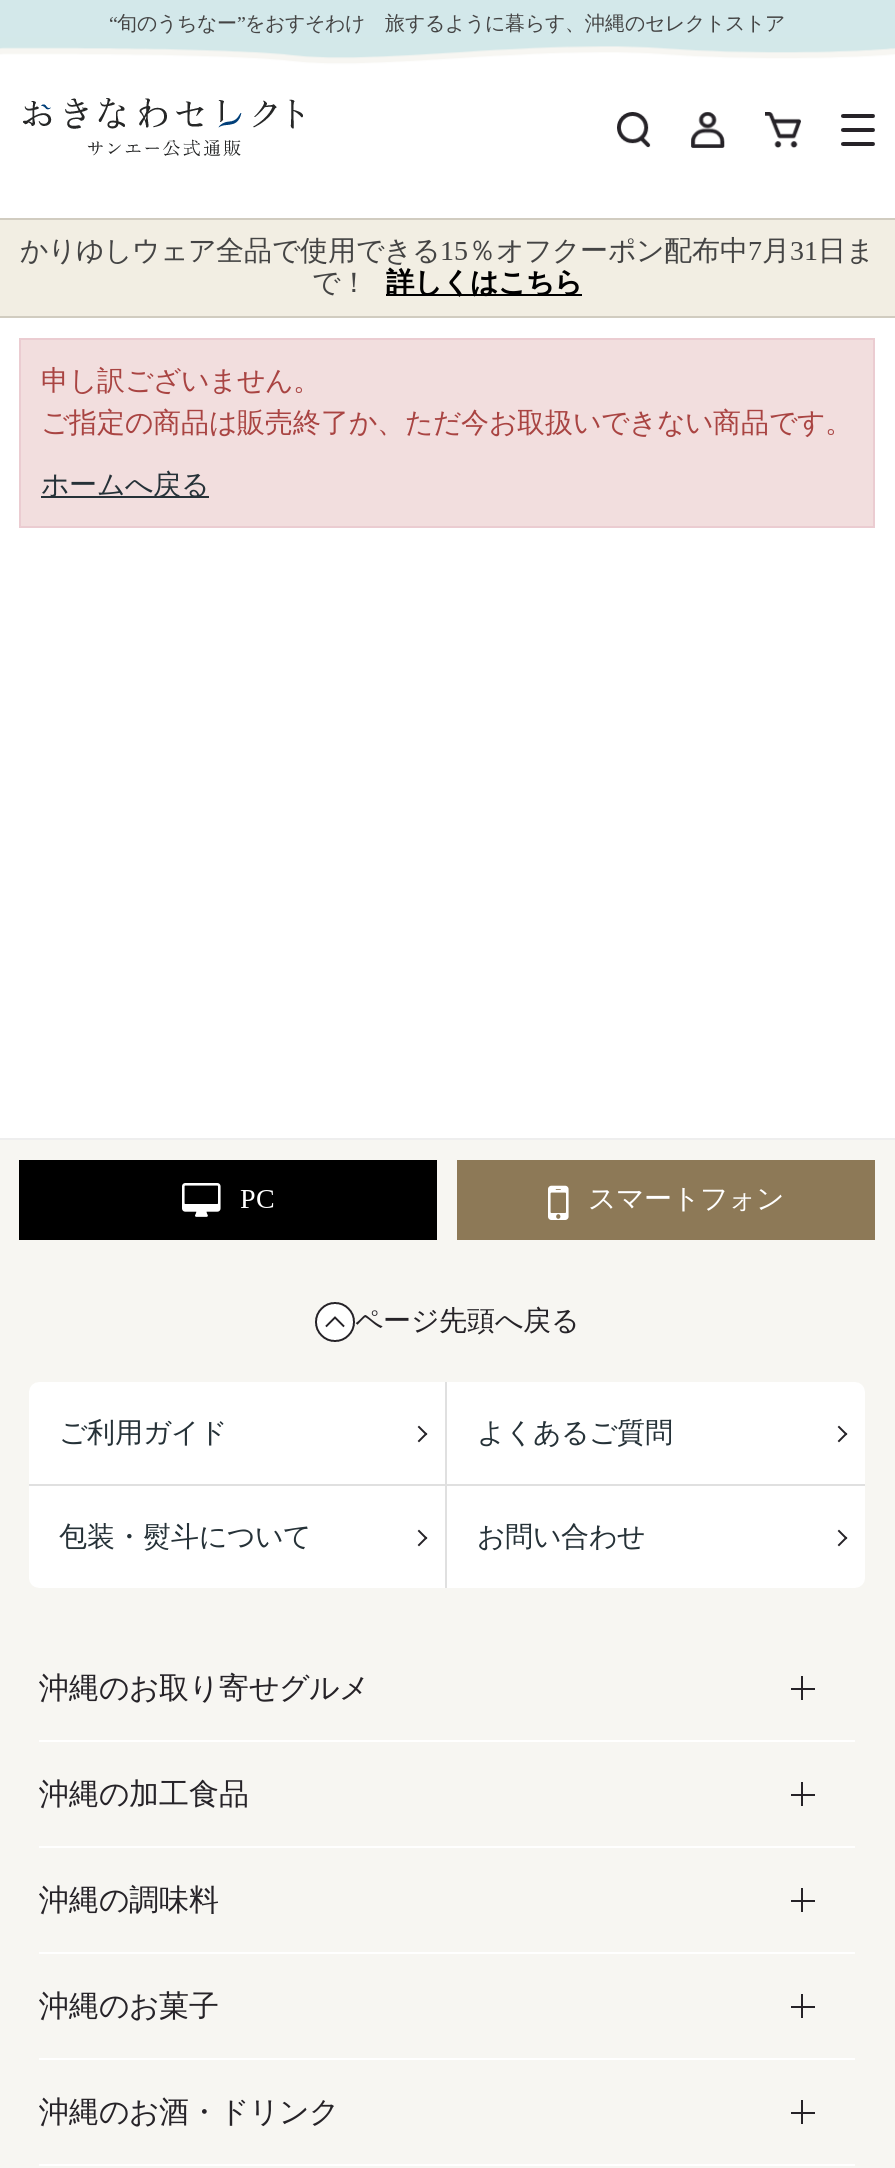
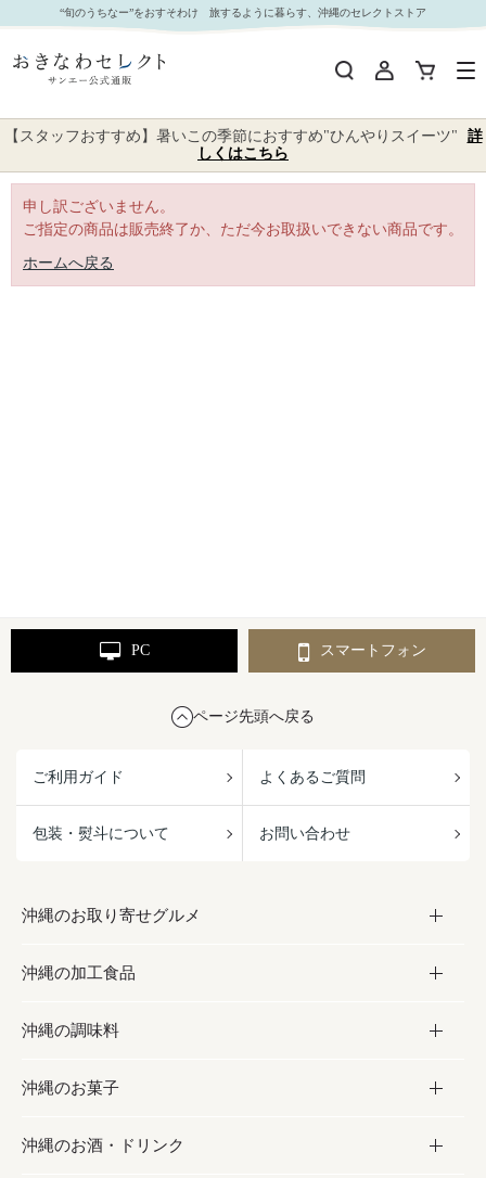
[20,236,874,298] かりゆしウェア全品で使用できる15％オフクーポン配布中7月31日ま | で！ 詳しくはこちら -> [4,128,482,162] 【スタッフおすすめ】暑いこの季節におすすめ"ひんやりスイーツ" 詳 | しくはこちら

